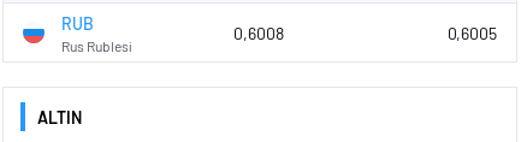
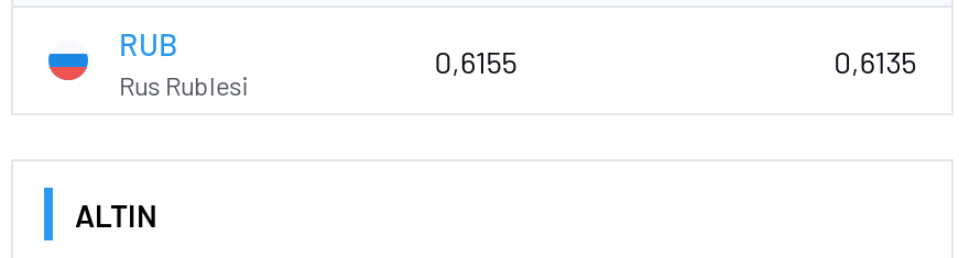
[234,22,283,43] 0,6008 -> [434,42,517,79] 0,6155
[447,22,497,43] 0,6005 -> [834,42,916,79] 0,6135

